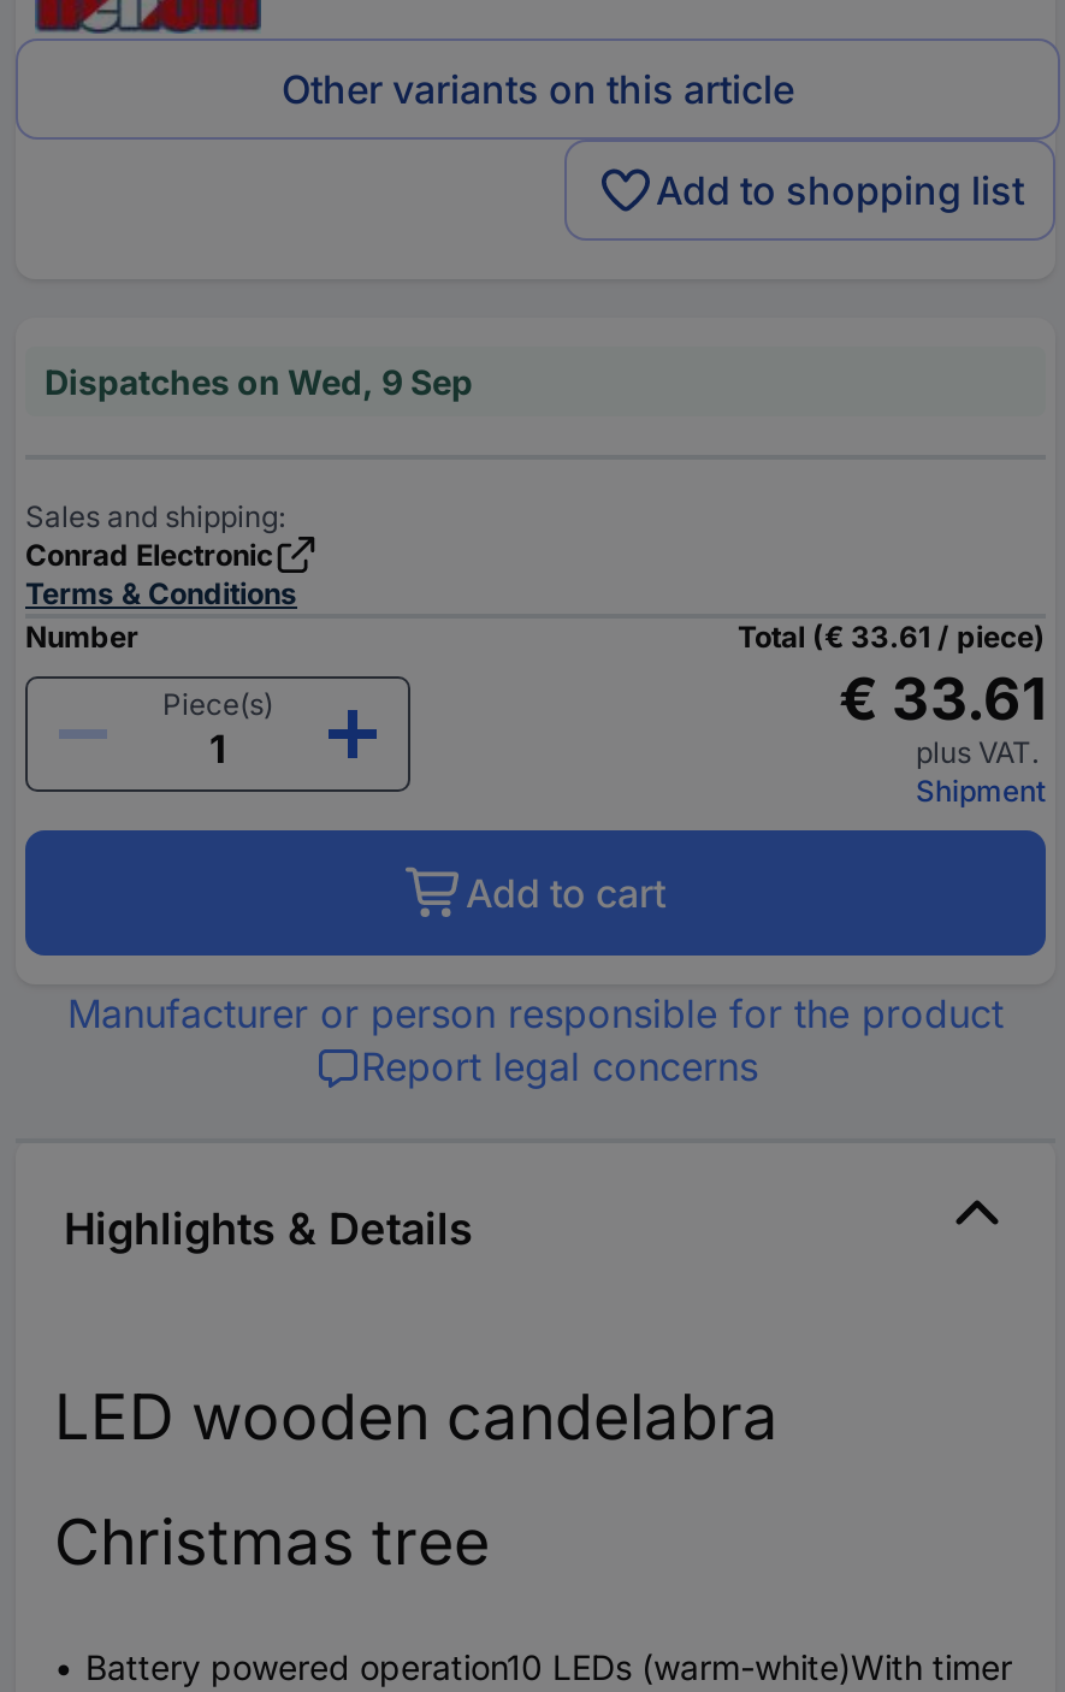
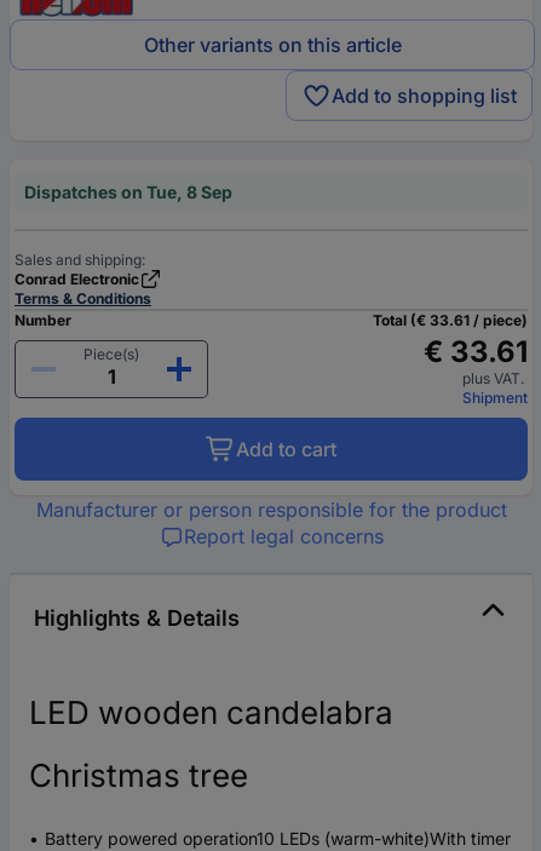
[45,362,473,402] Dispatches on Wed, 9 Sep -> [24,182,232,202] Dispatches on Tue, 8 Sep

